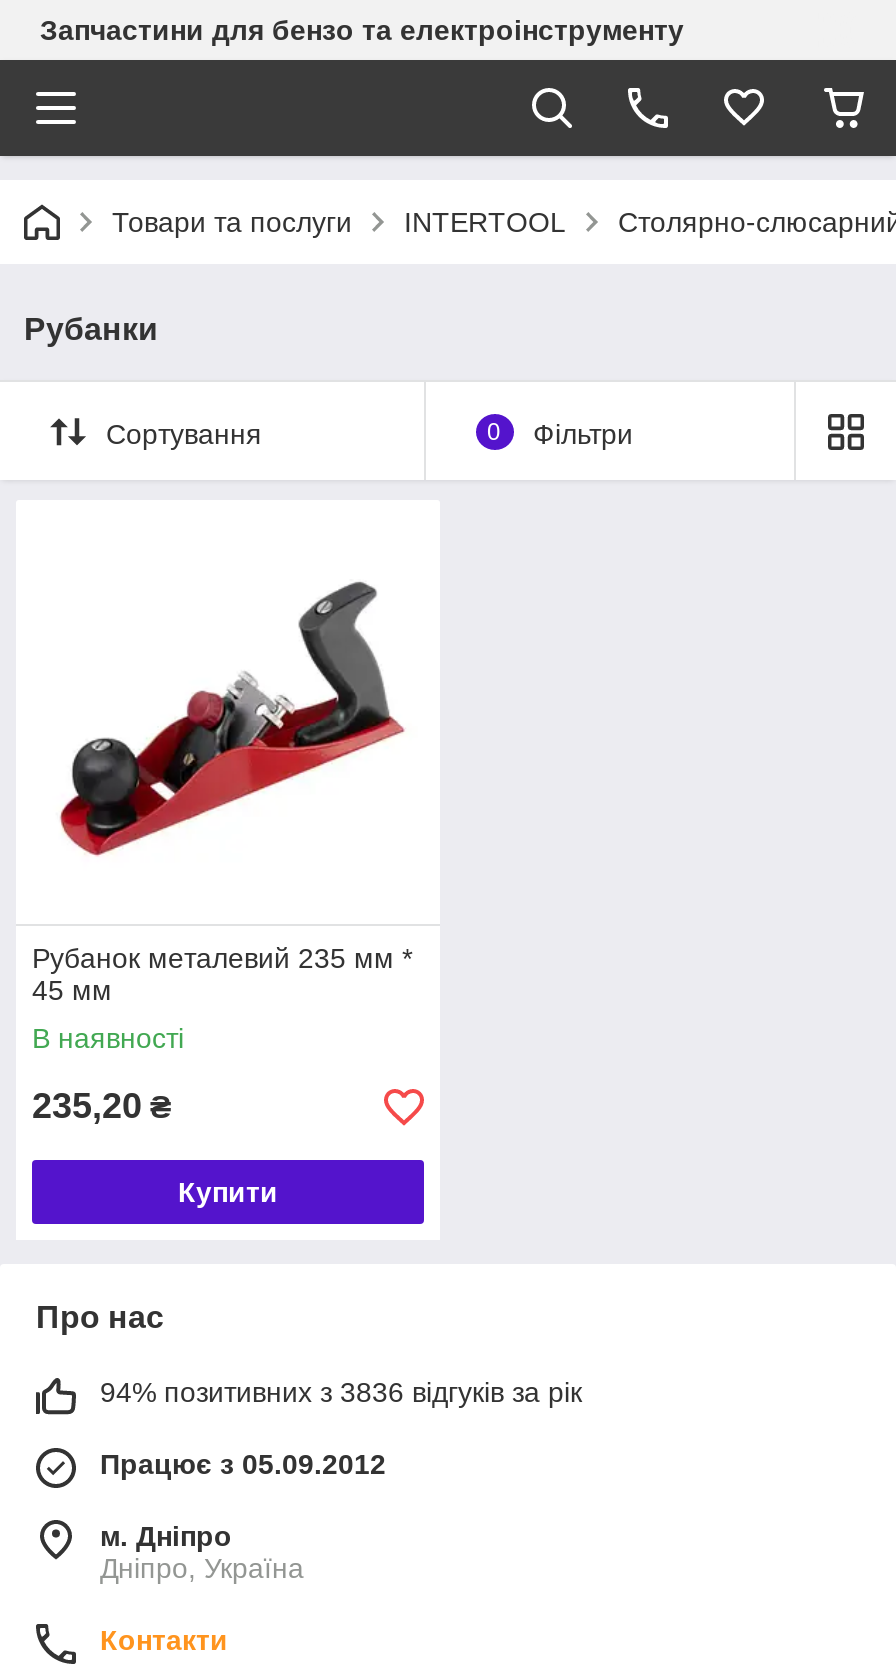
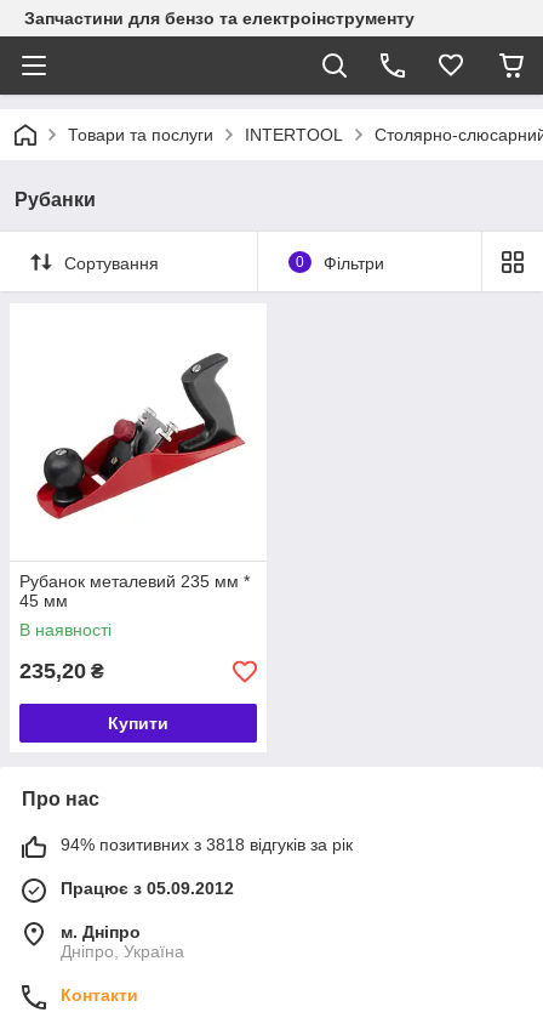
[100,1376,582,1408] 94% позитивних з 3836 відгуків за рік -> [61,835,353,854] 94% позитивних з 3818 відгуків за рік

